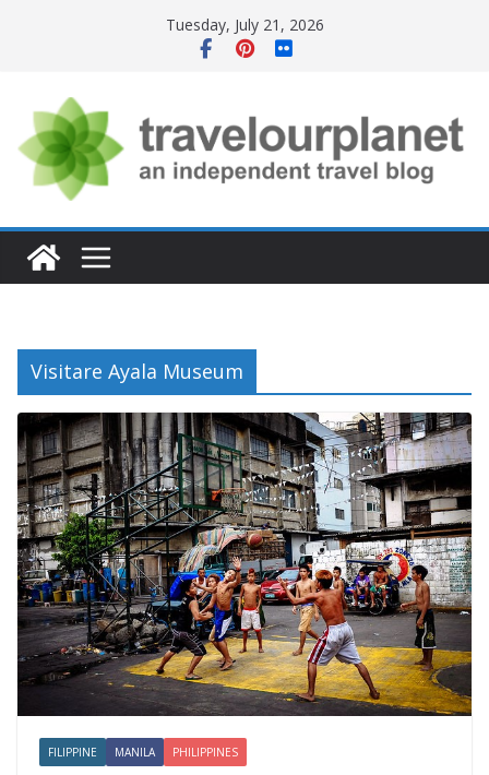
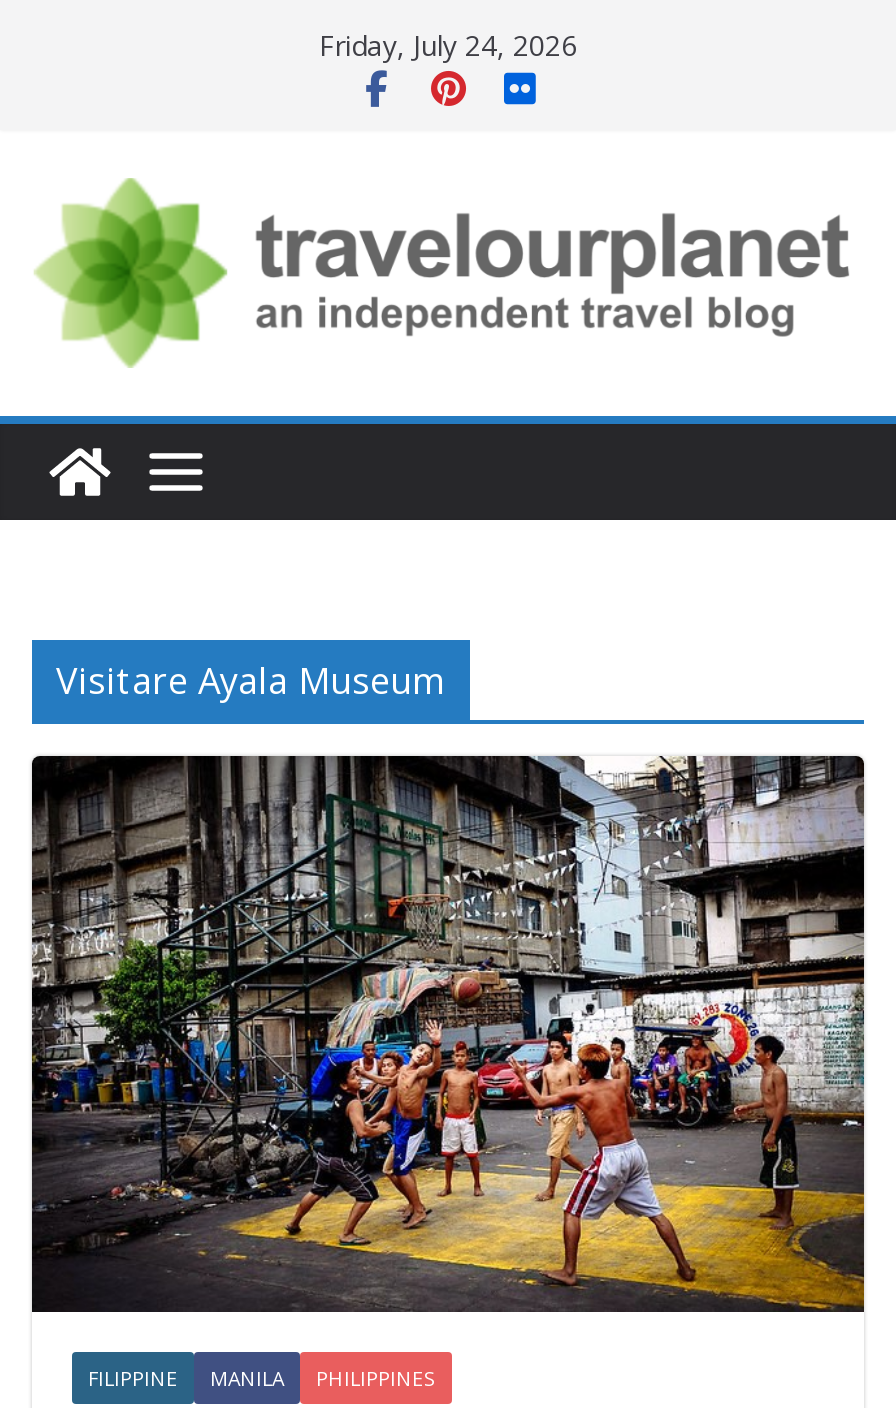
[165,14,324,35] Tuesday, July 21, 2026 -> [319,26,577,64] Friday, July 24, 2026

